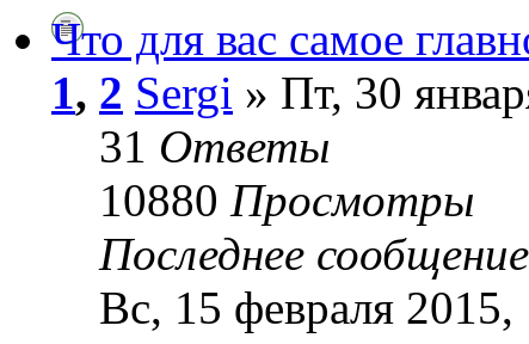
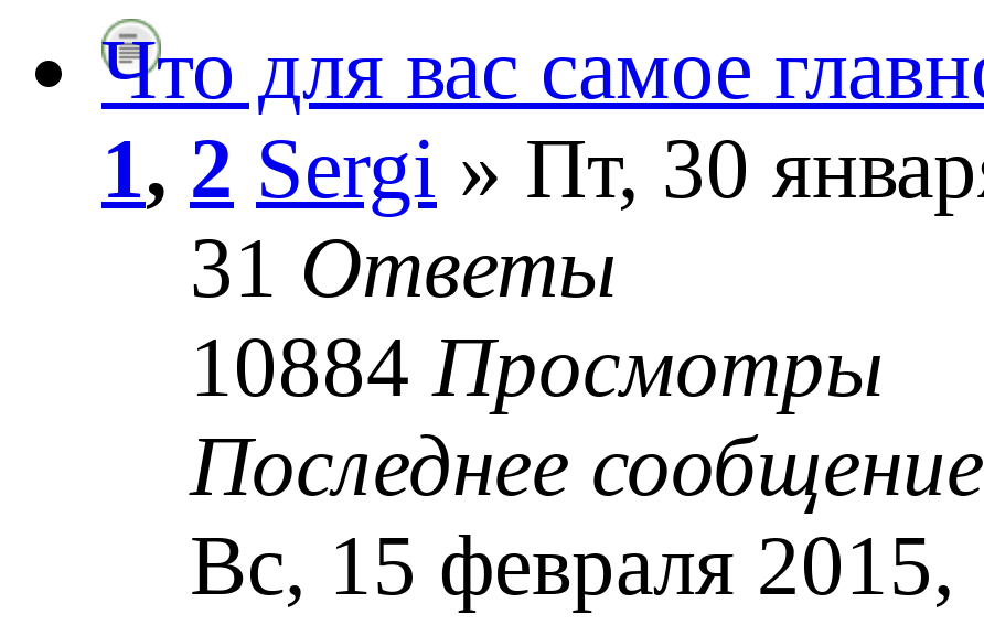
[99,174,474,226] 10880 Просмотры -> [190,318,883,413] 10884 Просмотры

